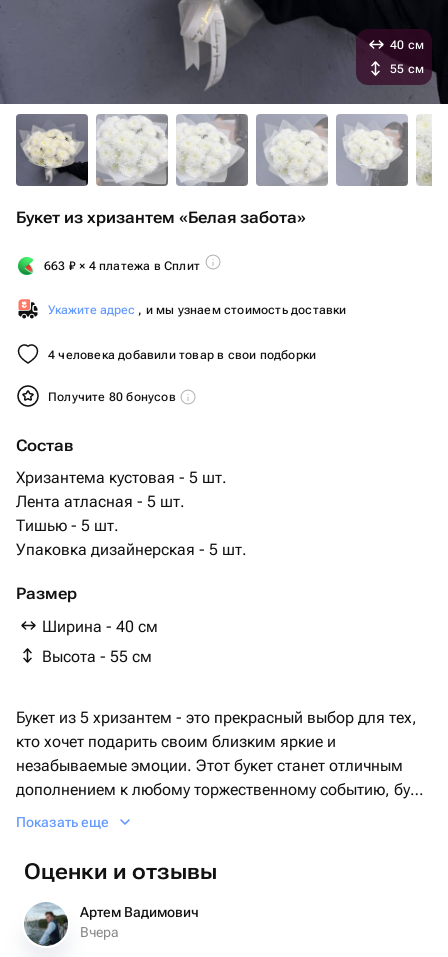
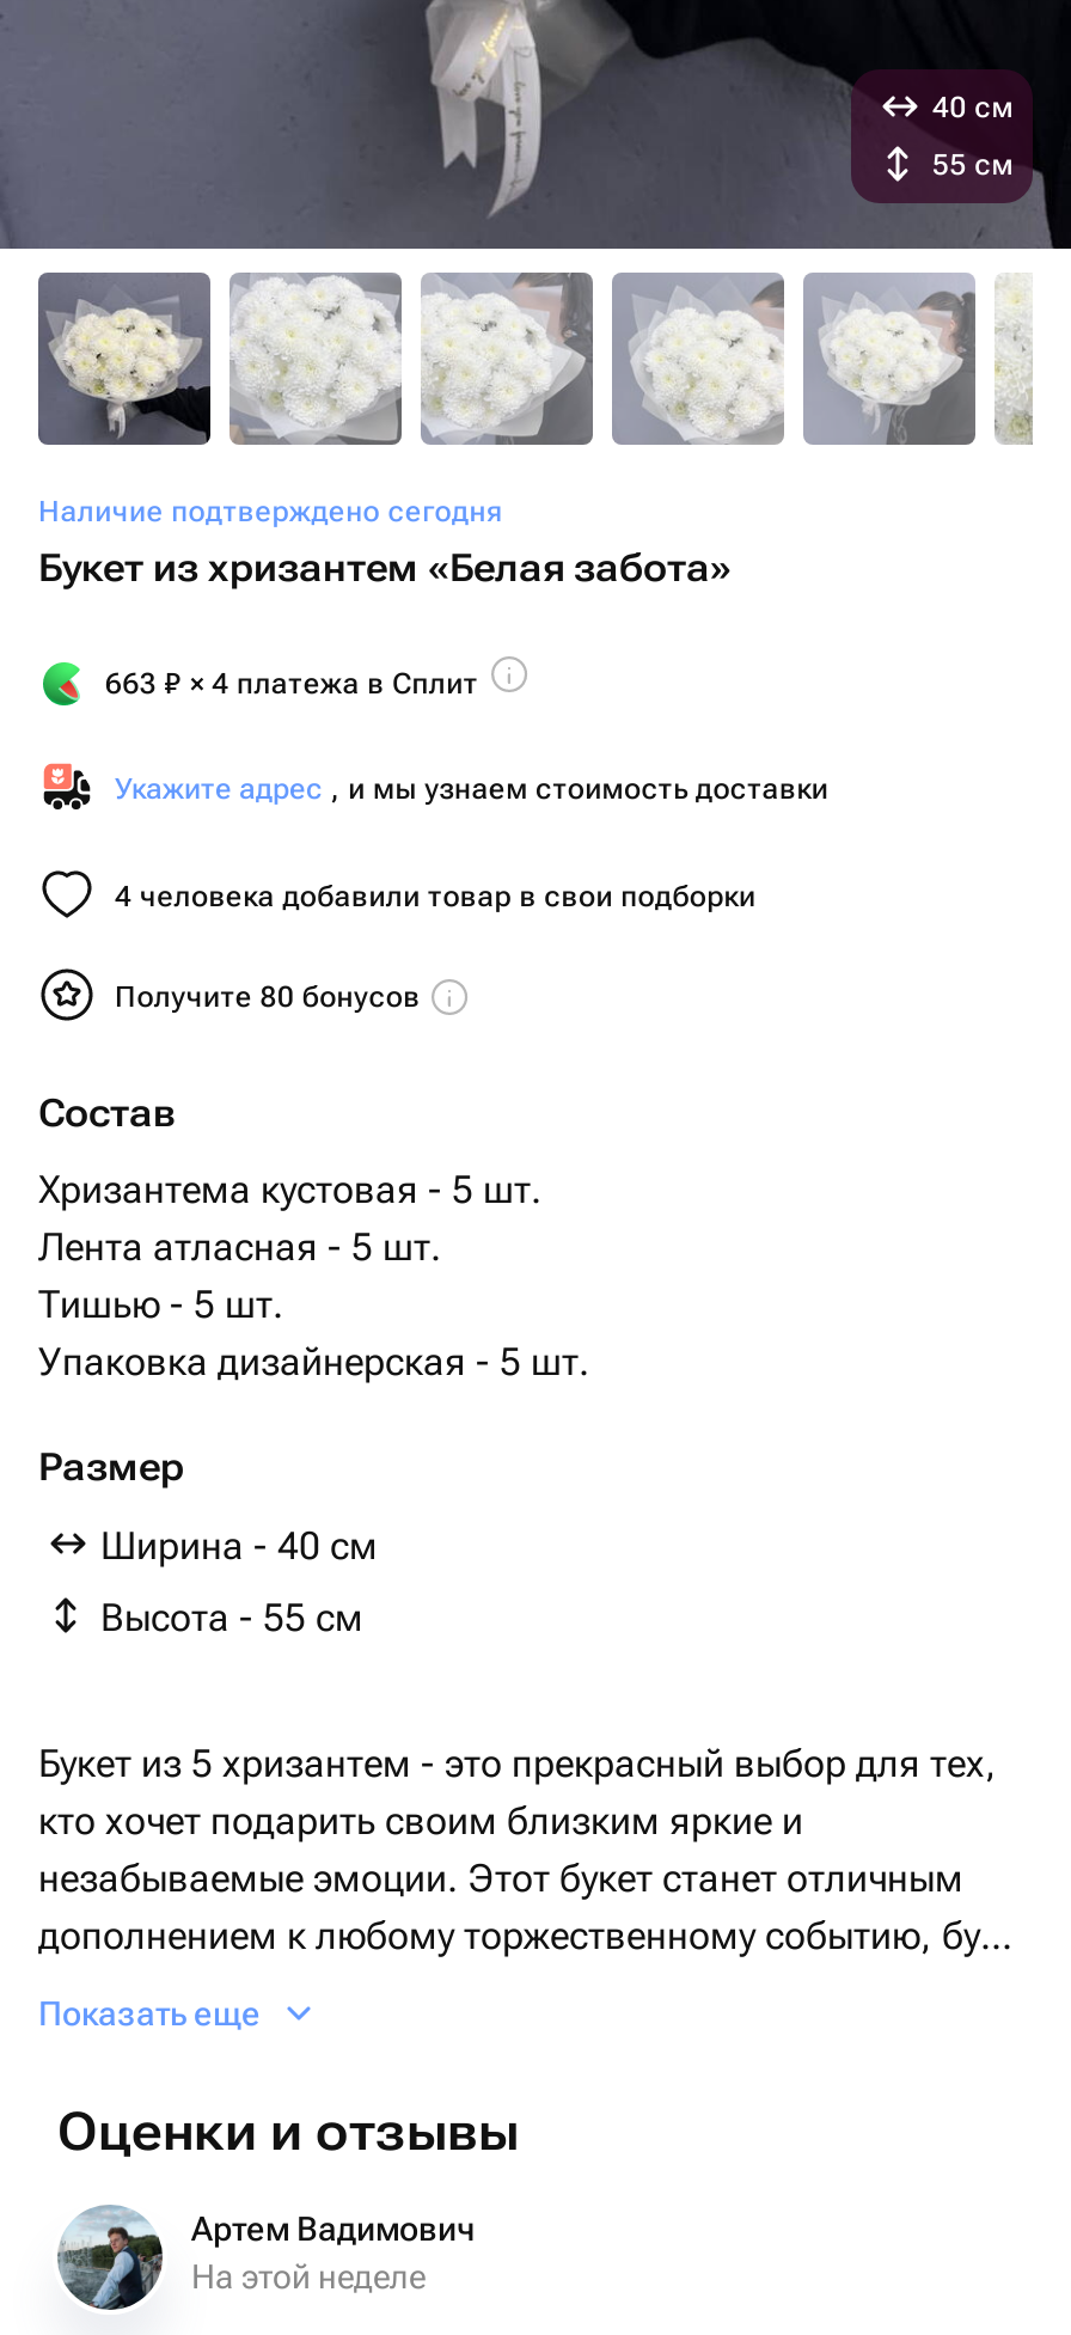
none -> [38,495,503,528] Наличие подтверждено сегодня
[80,924,119,940] Вчера -> [191,2257,426,2296] На этой неделе

